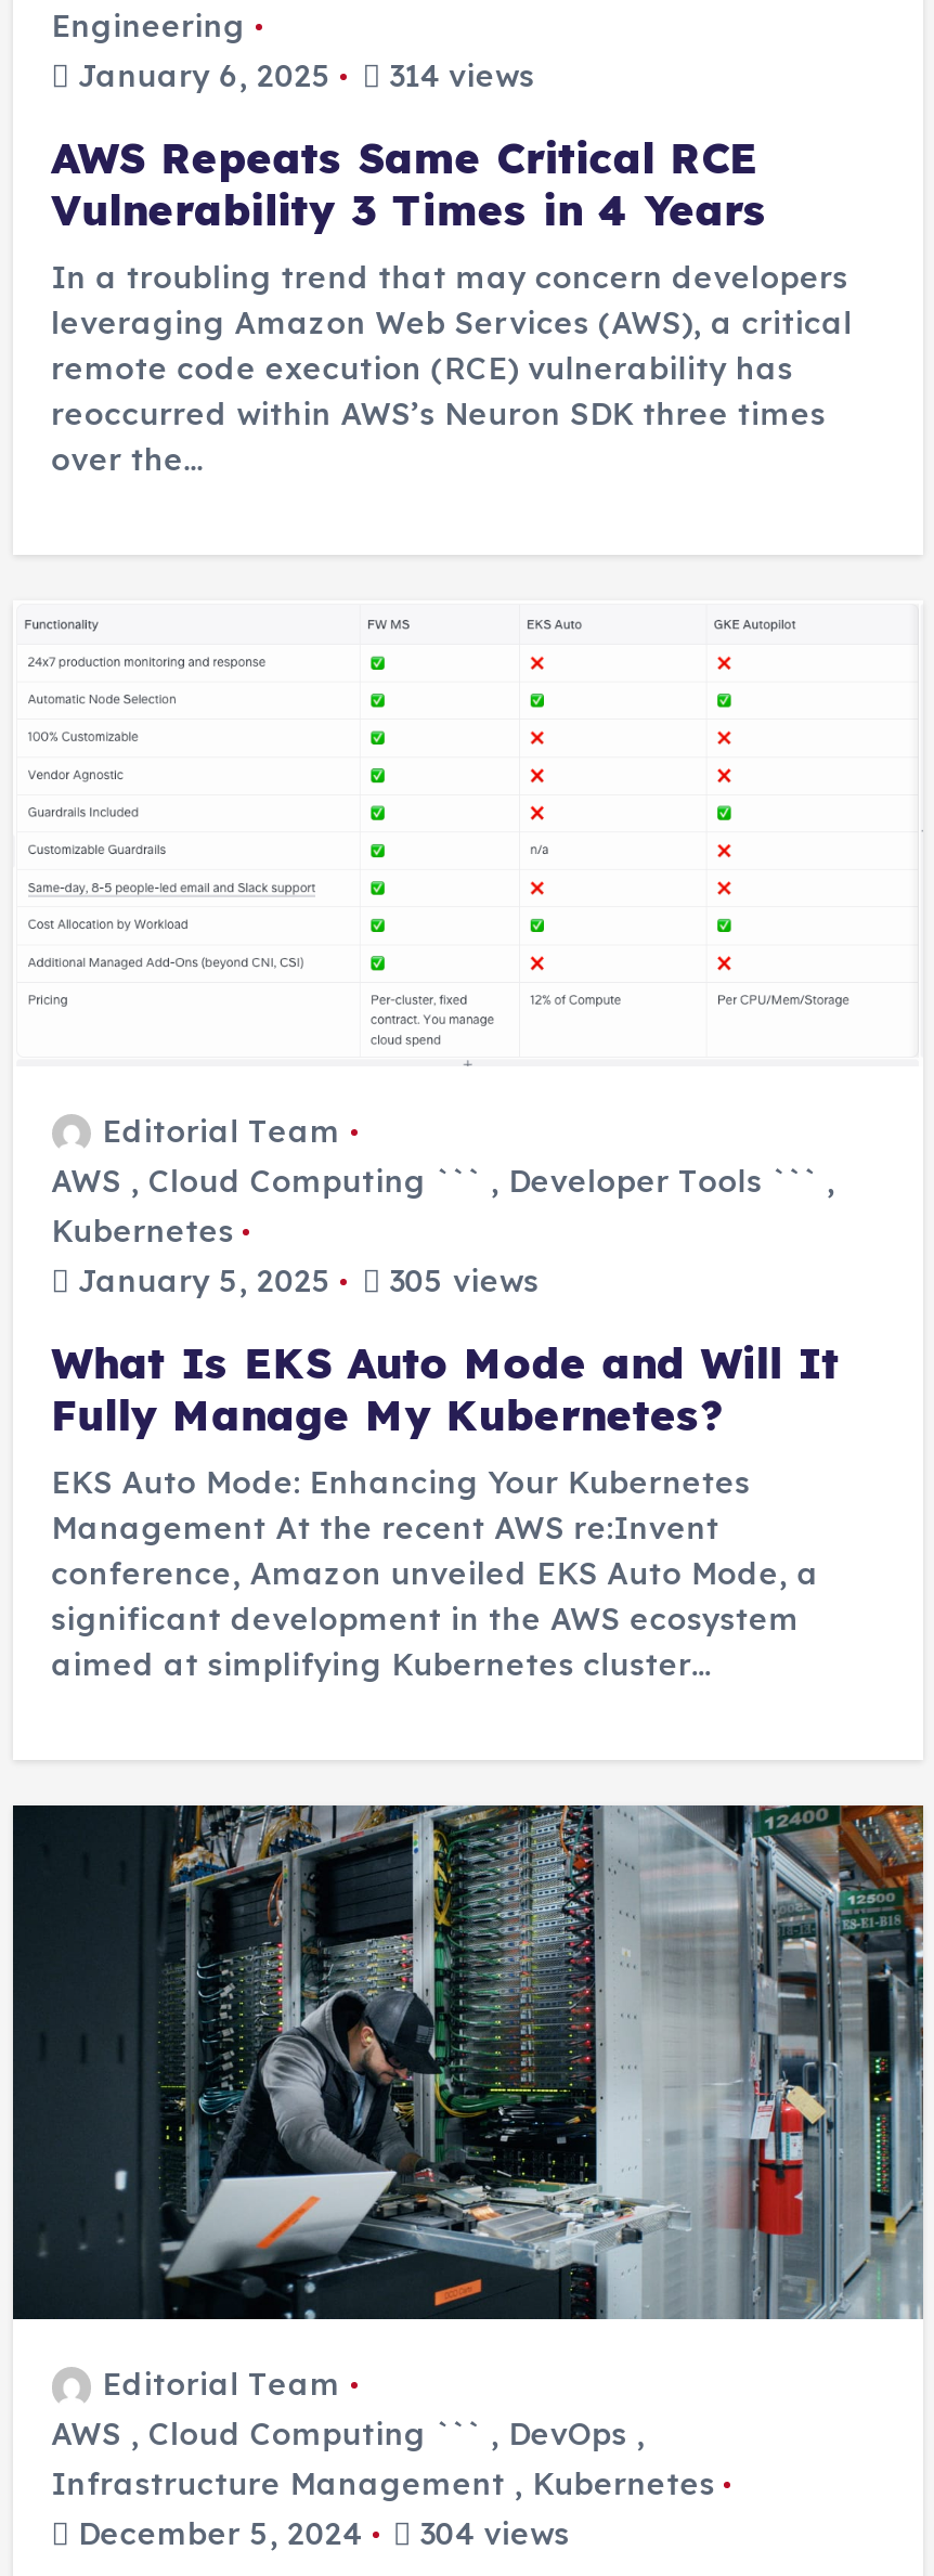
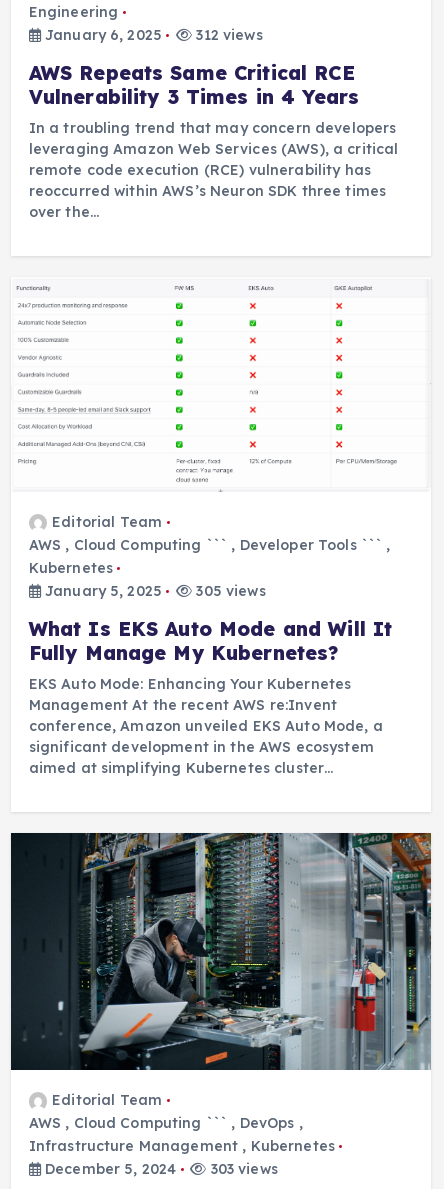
[69,56,535,95] January 6, 2025 314 views -> [41,26,263,44] January 6, 2025 312 views
[69,2514,570,2553] December 5, 2024 304 views -> [41,1160,278,1178] December 5, 2024 303 views

